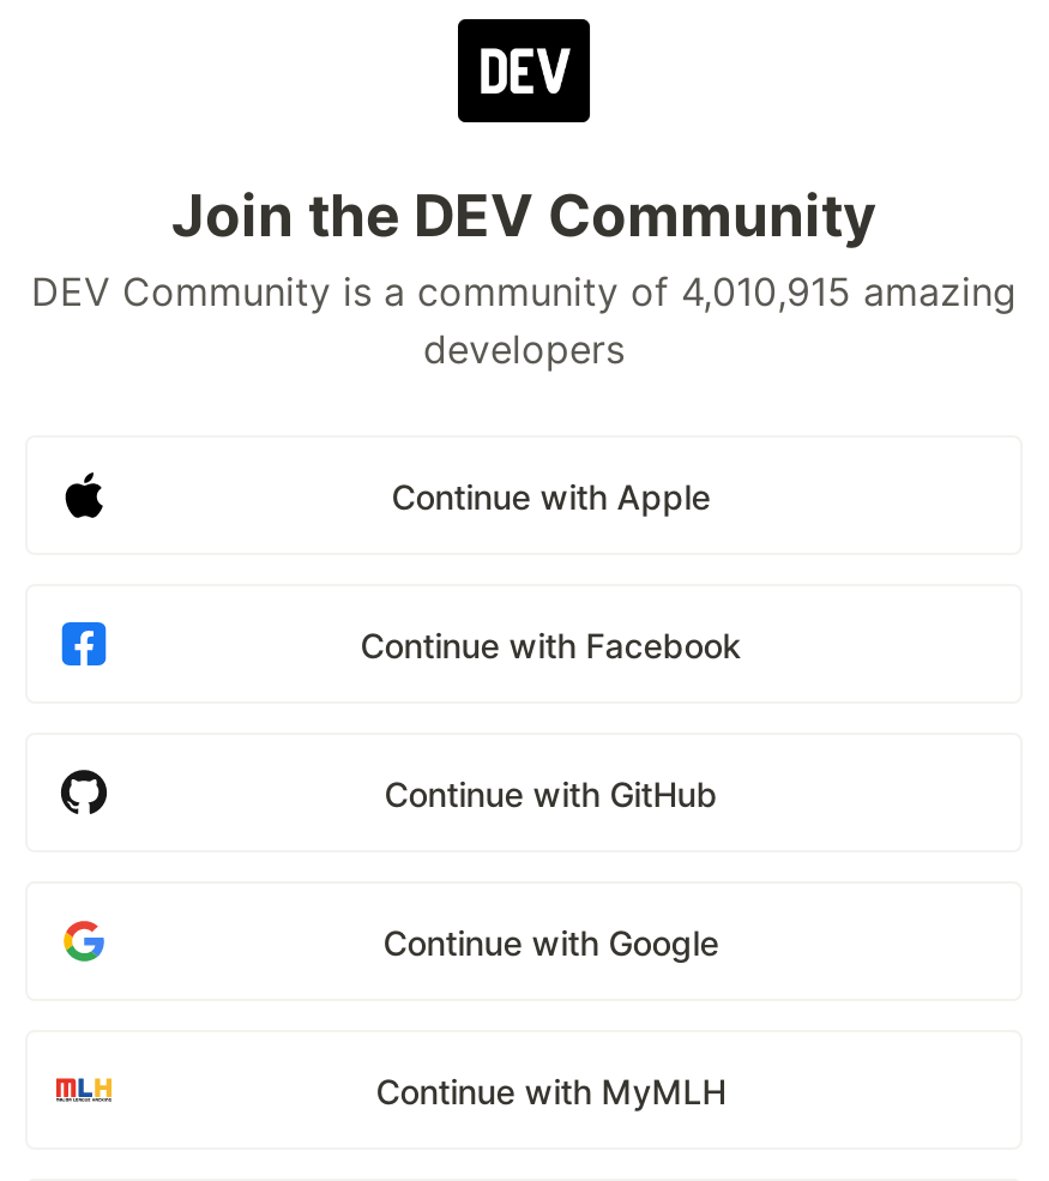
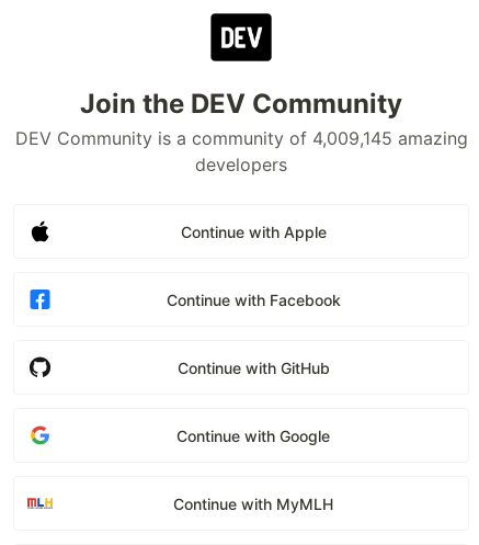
[31,267,1017,315] DEV Community is a community of 4,010,915 amazing -> [15,127,467,149] DEV Community is a community of 4,009,145 amazing

